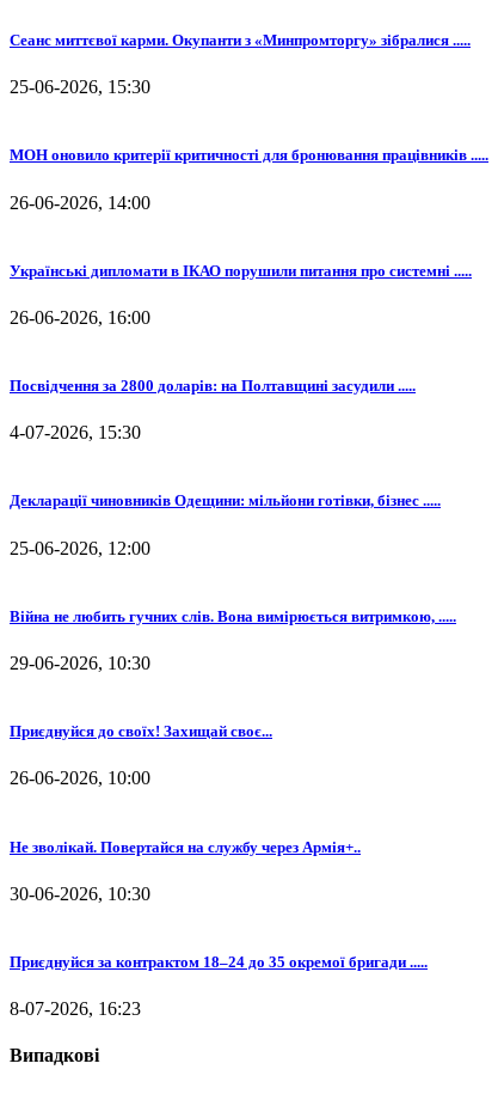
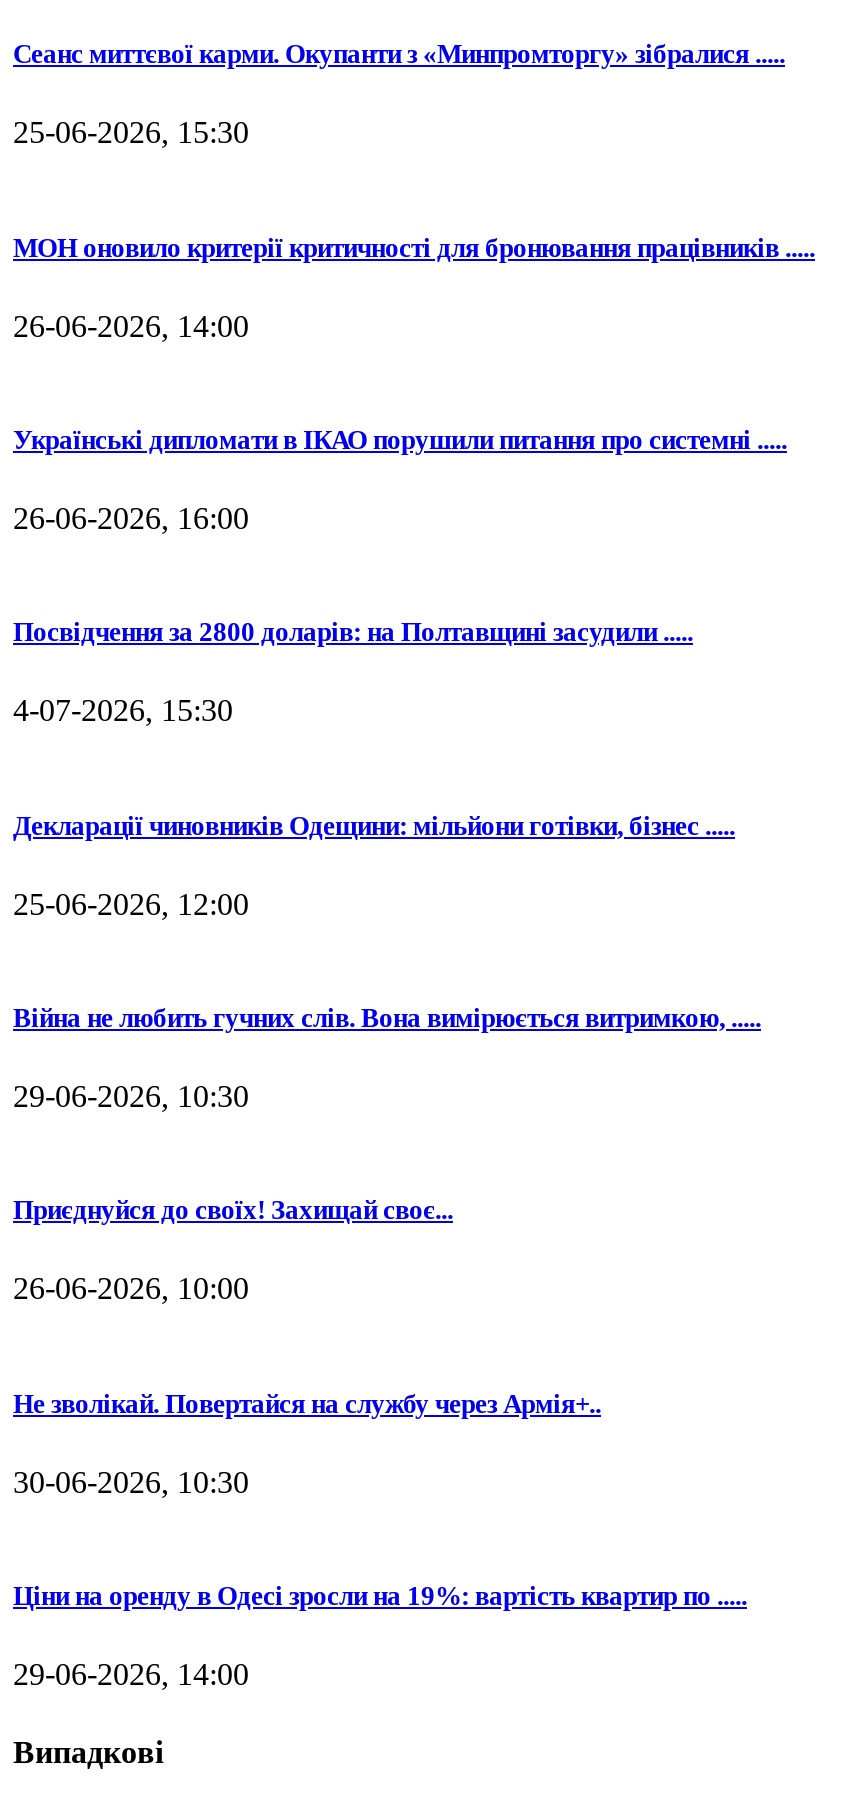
[10,953,428,971] Приєднуйся за контрактом 18–24 до 35 окремої бригади ..... -> [13,1581,747,1611] Ціни на оренду в Одесі зросли на 19%: вартість квартир по .....
[10,998,141,1019] 8-07-2026, 16:23 -> [13,1657,249,1691] 29-06-2026, 14:00

